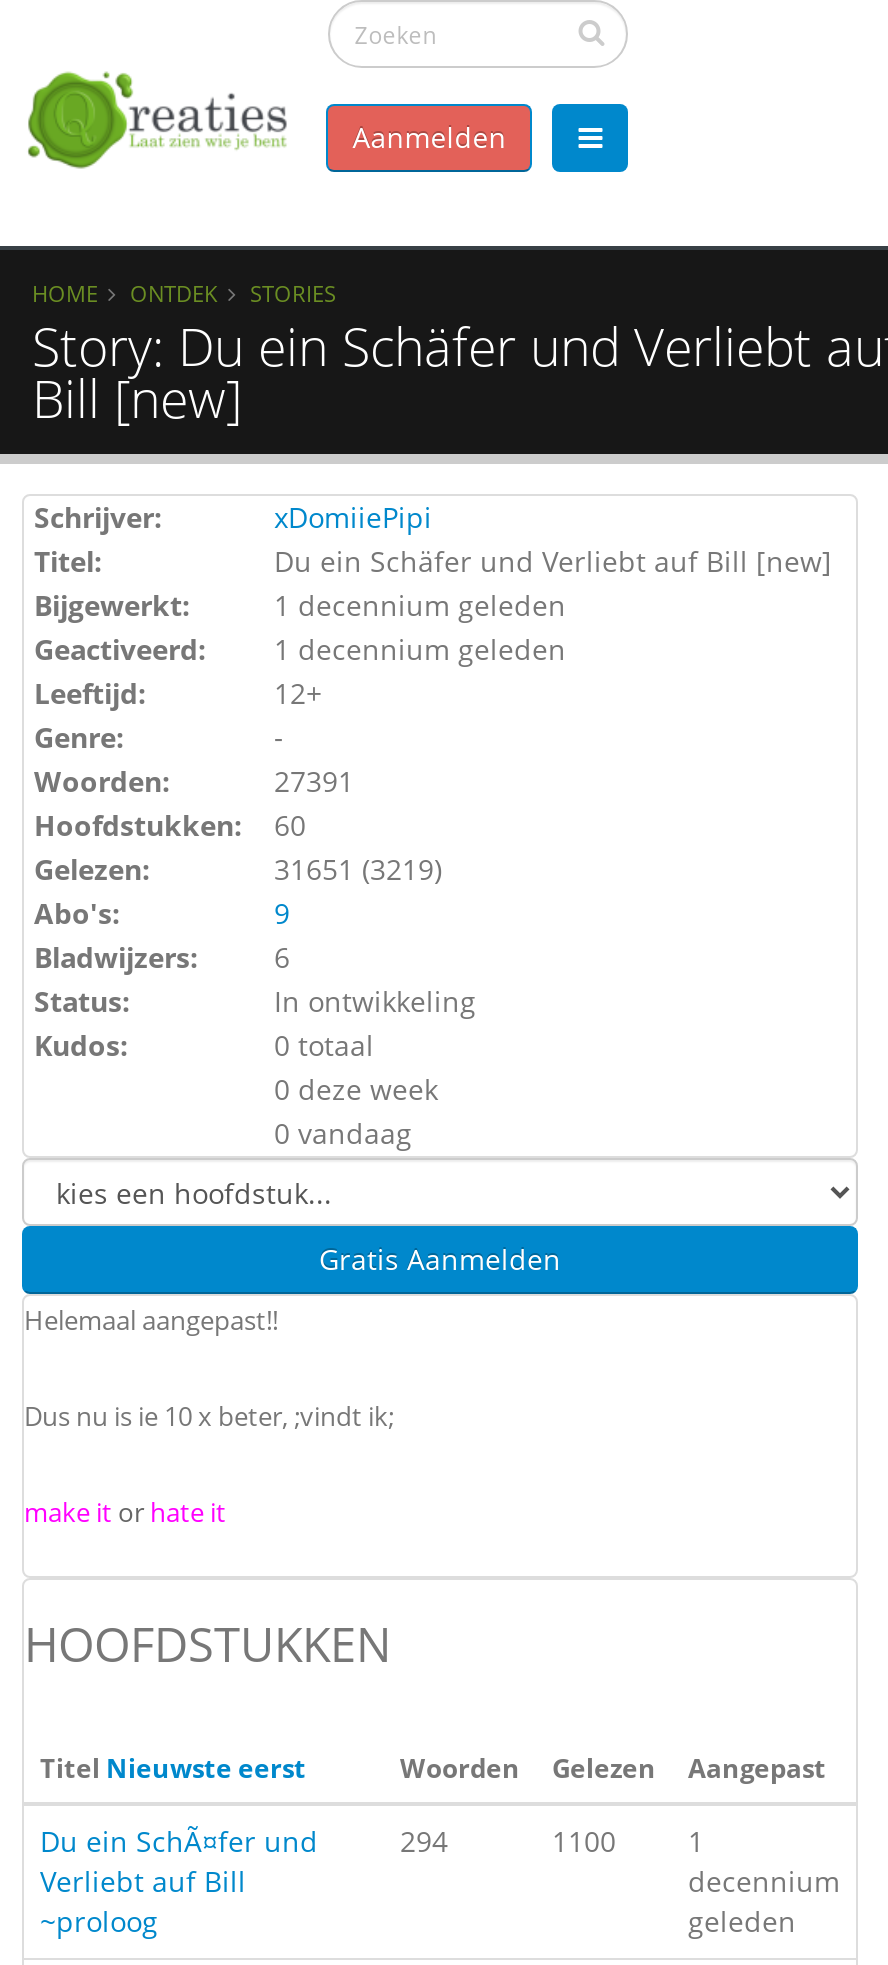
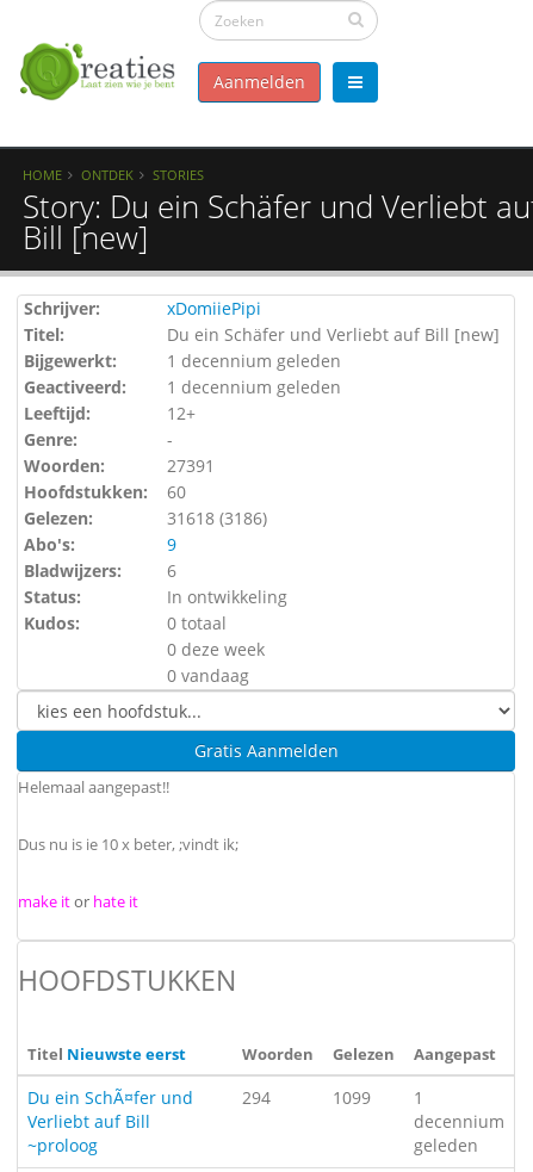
[274,850,442,888] 31651 (3219) -> [167,507,267,529] 31618 (3186)
[552,1822,704,1860] 1100 1 -> [333,1086,423,1109] 1099 1

